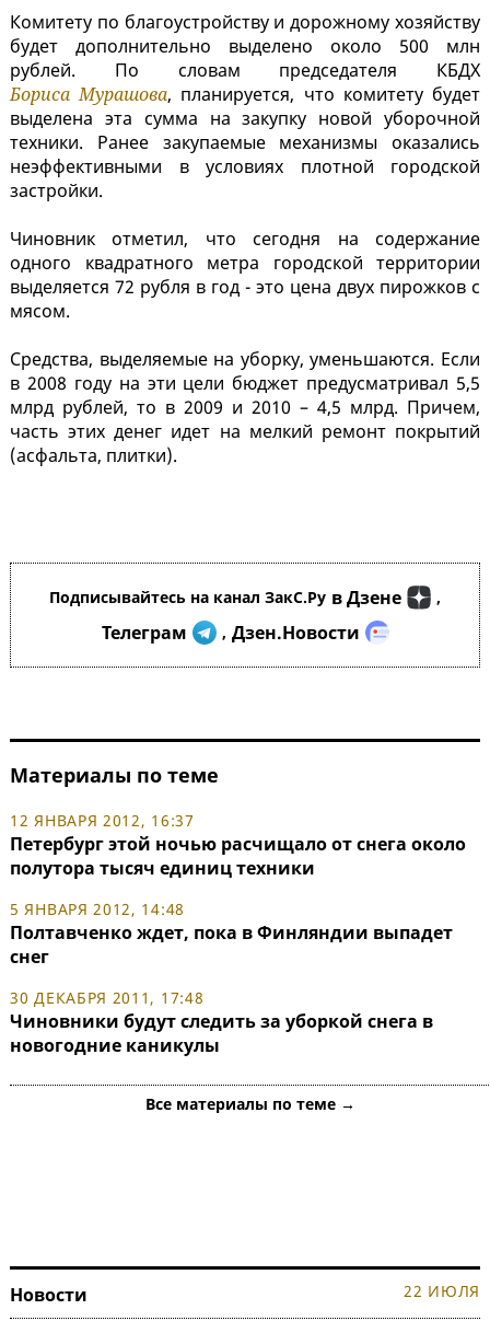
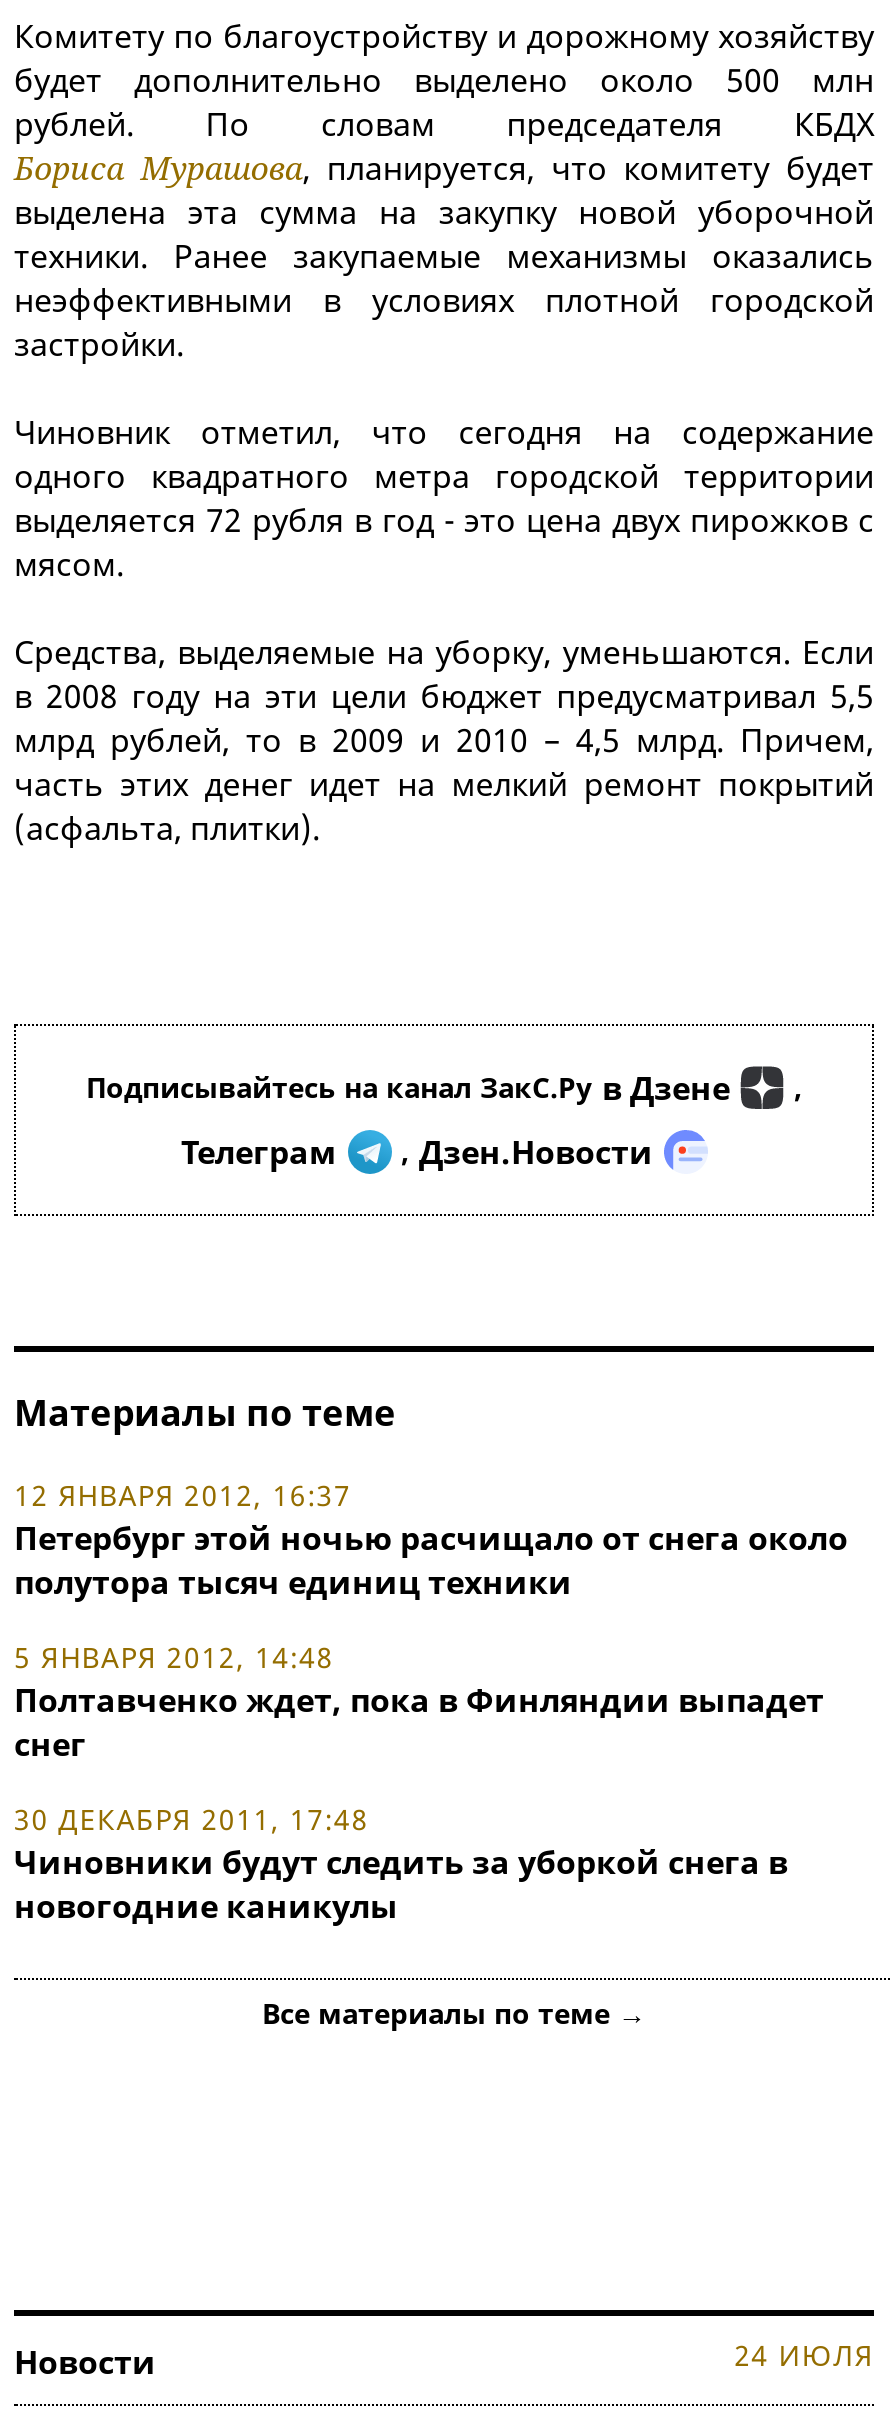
[404,1281,480,1301] 22 ИЮЛЯ -> [734,2336,874,2374] 24 ИЮЛЯ

